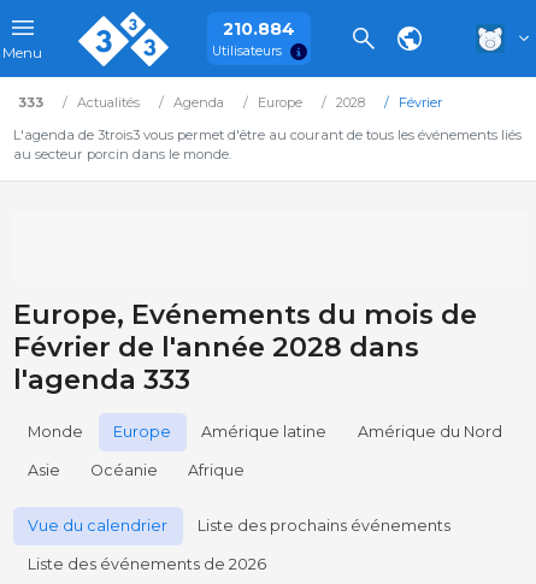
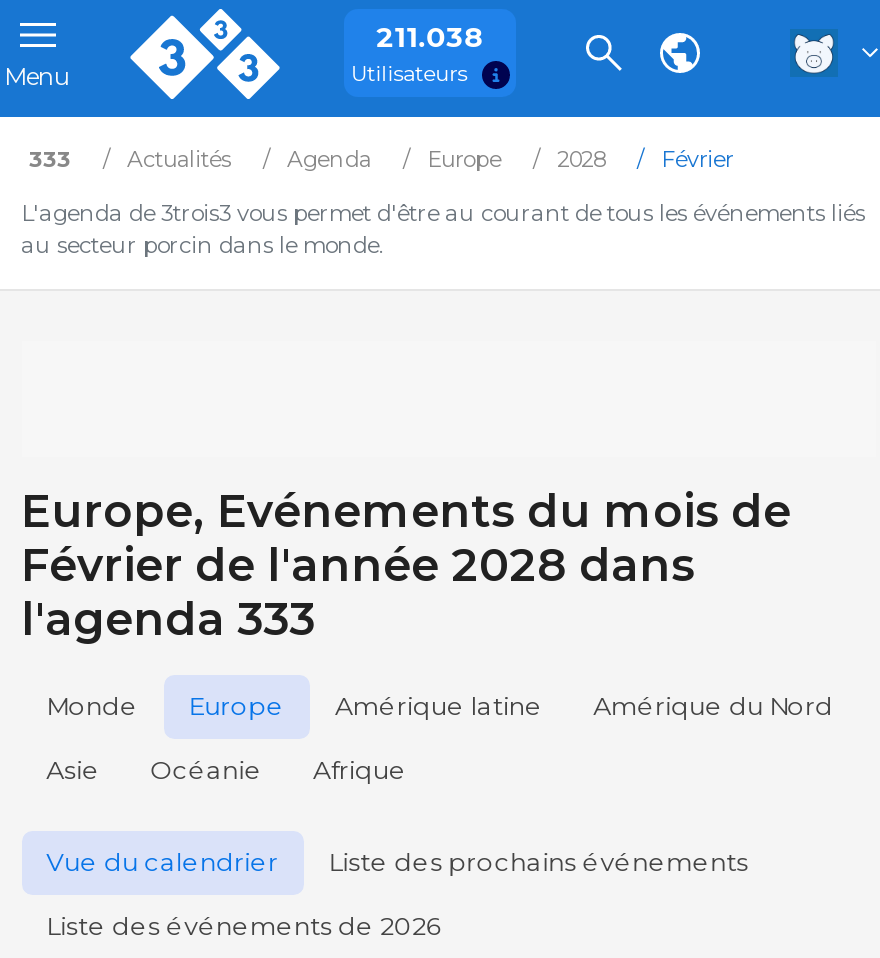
[223,17,295,39] 210.884 -> [376,18,484,54] 211.038

